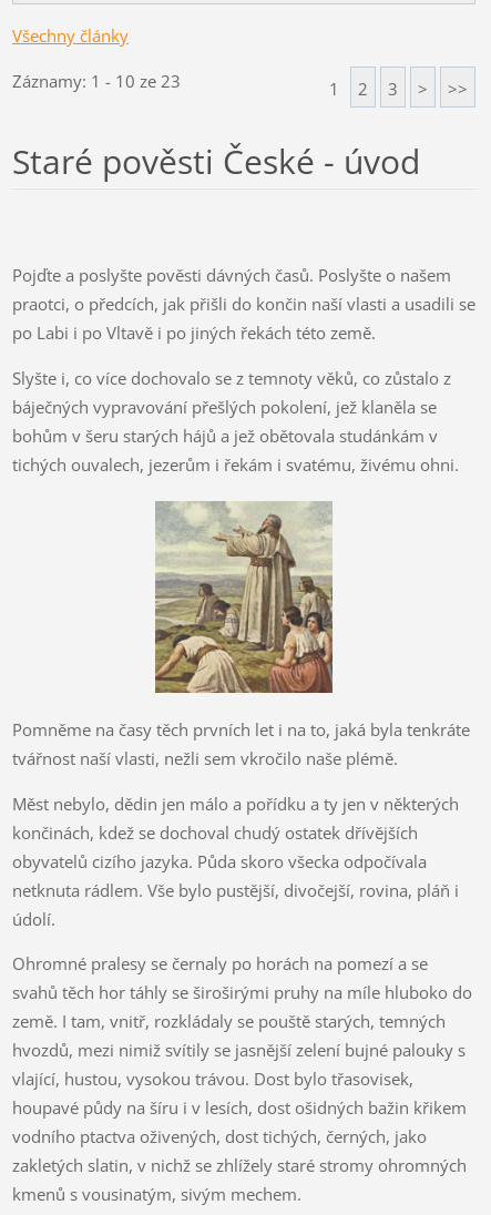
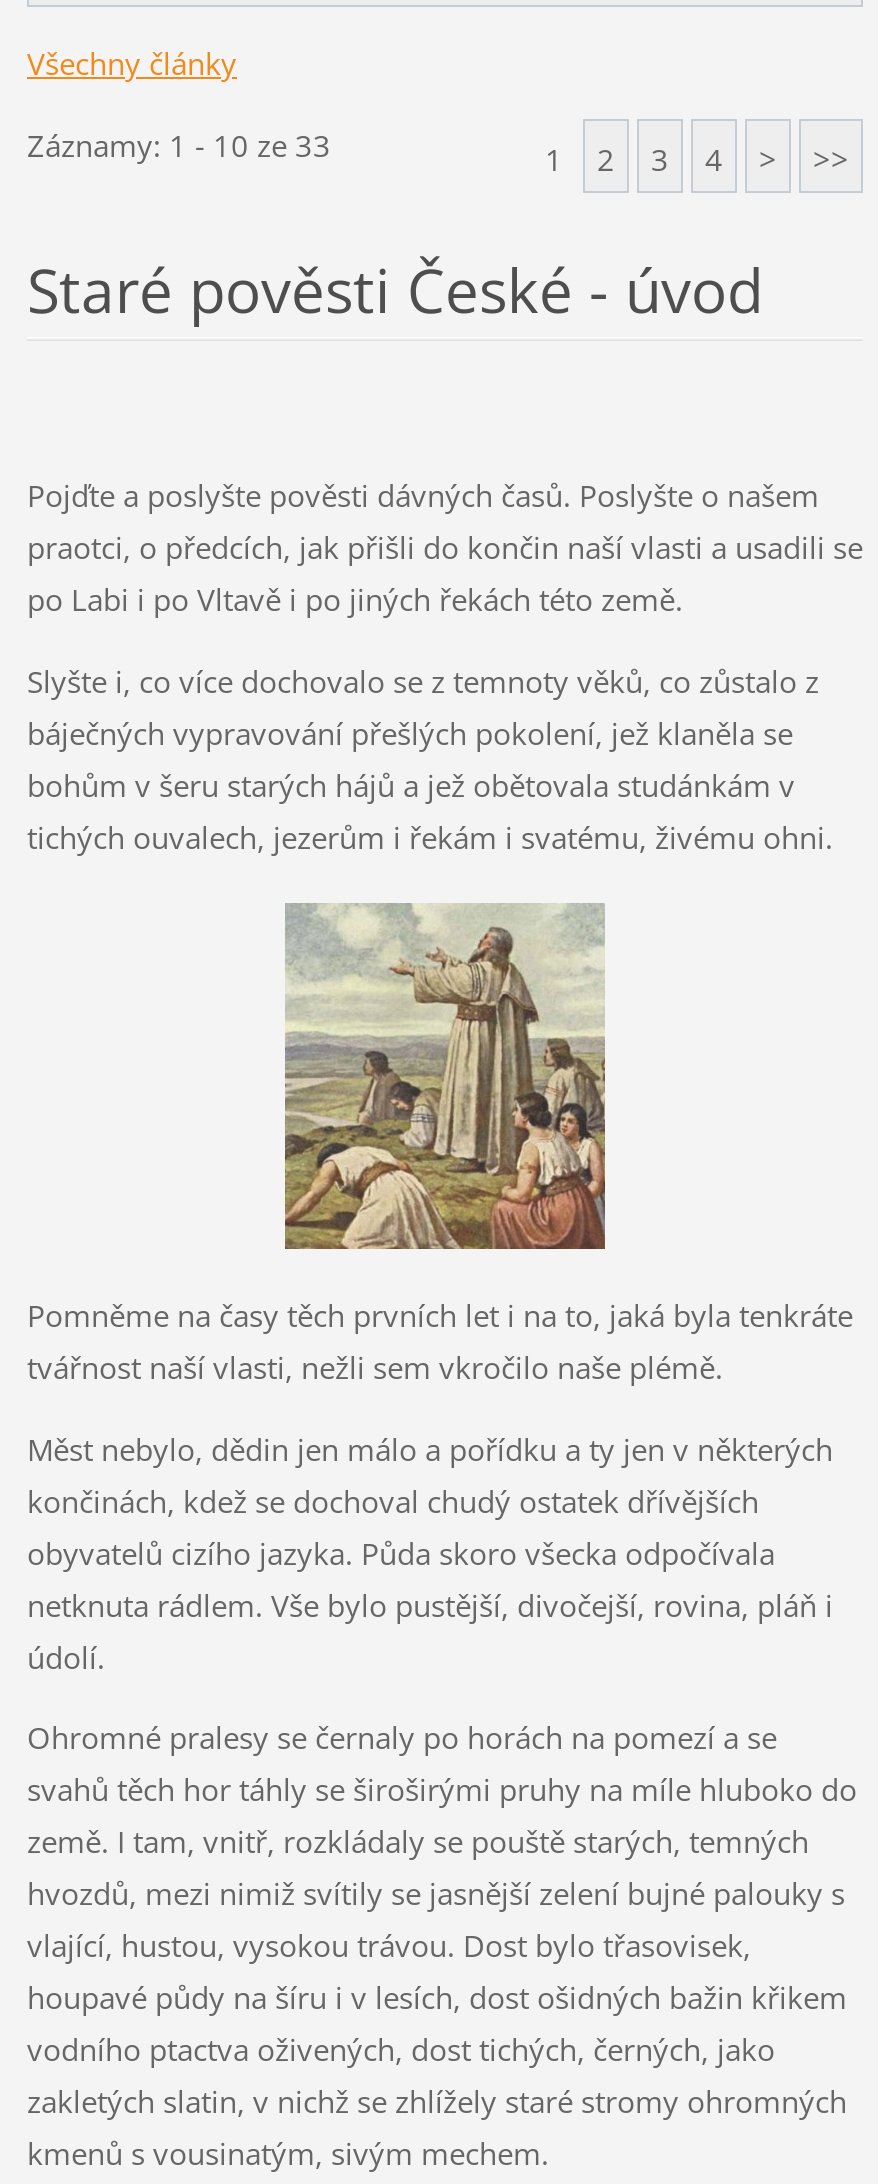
[12,69,181,92] Záznamy: 1 - 10 ze 23 -> [27,124,331,164] Záznamy: 1 - 10 ze 33
none -> [705,138,723,178] 4

